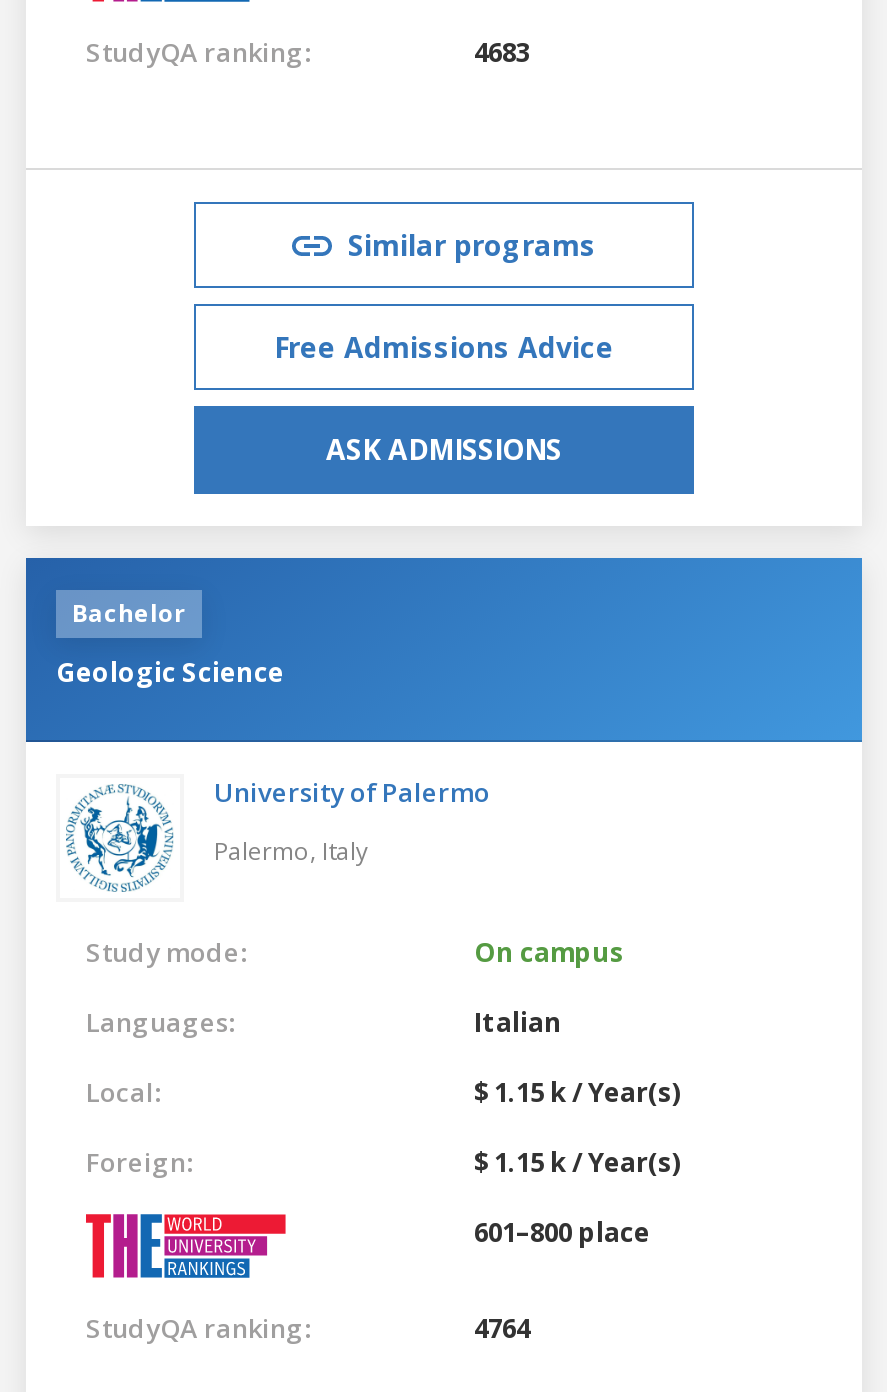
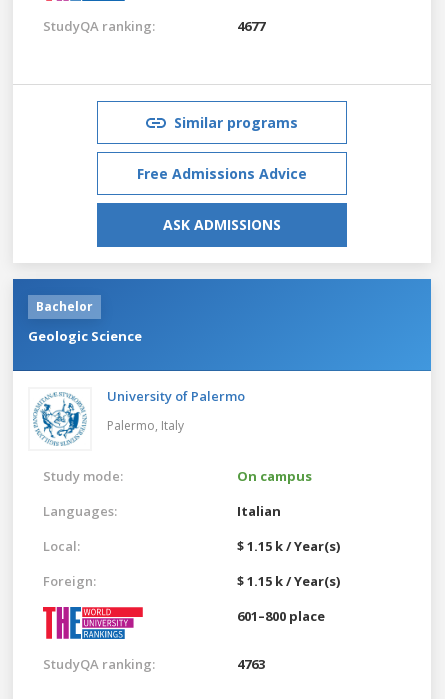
[474,34,530,70] 4683 -> [237,17,265,35] 4677
[474,1310,530,1346] 4764 -> [237,655,265,673] 4763

